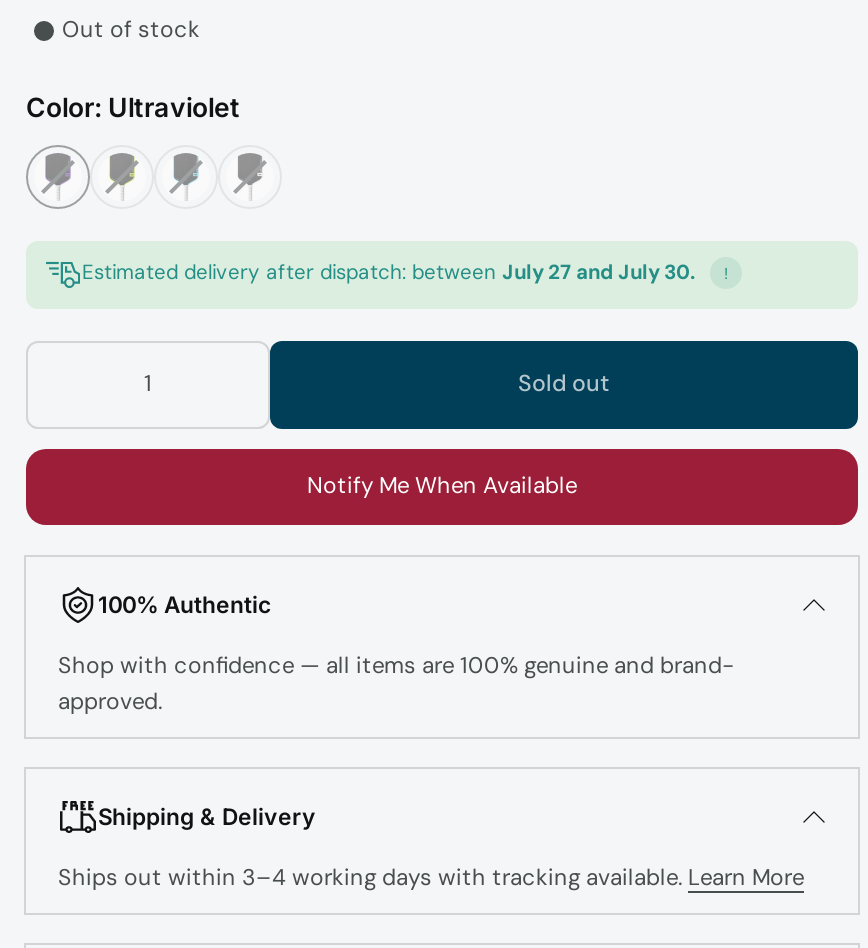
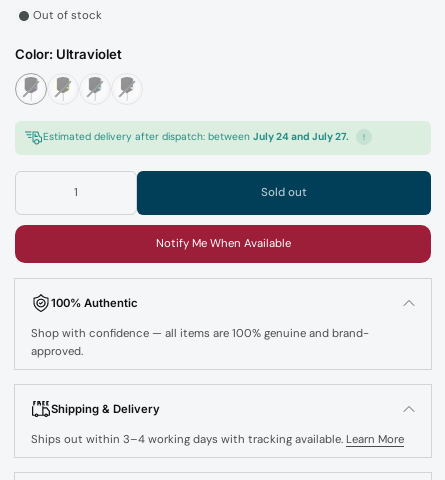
[82,260,696,286] Estimated delivery after dispatch: between July 27 and July 30. -> [43,130,349,143] Estimated delivery after dispatch: between July 24 and July 27.

